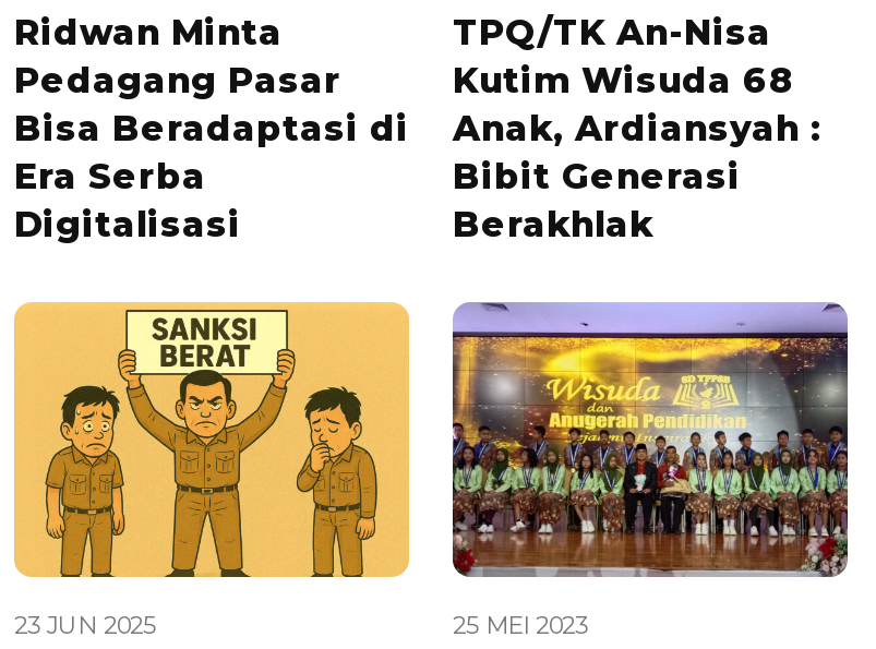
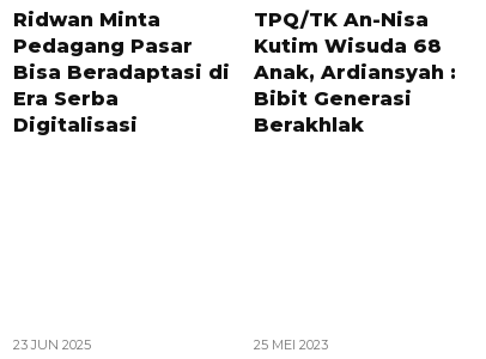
[12,301,411,580] [image] -> none
[451,301,850,580] [image] -> none

